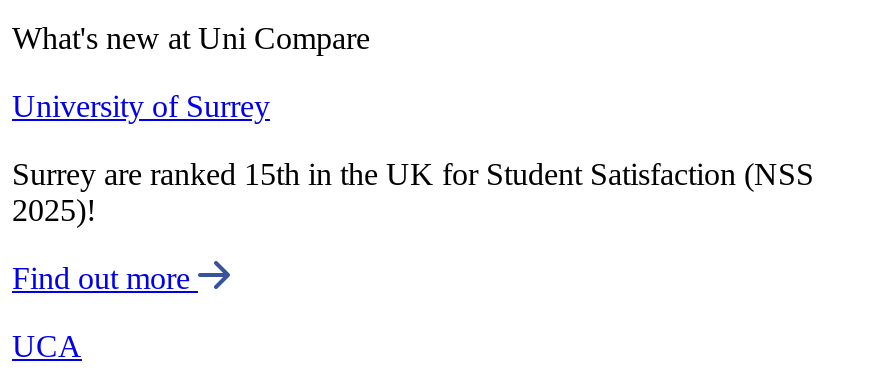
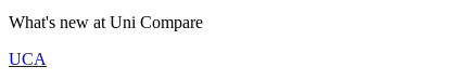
[12,89,814,295] University of Surrey | Surrey are ranked 15th in the UK for Student Satisfaction (NSS | 2025)! | Find out more -> none

